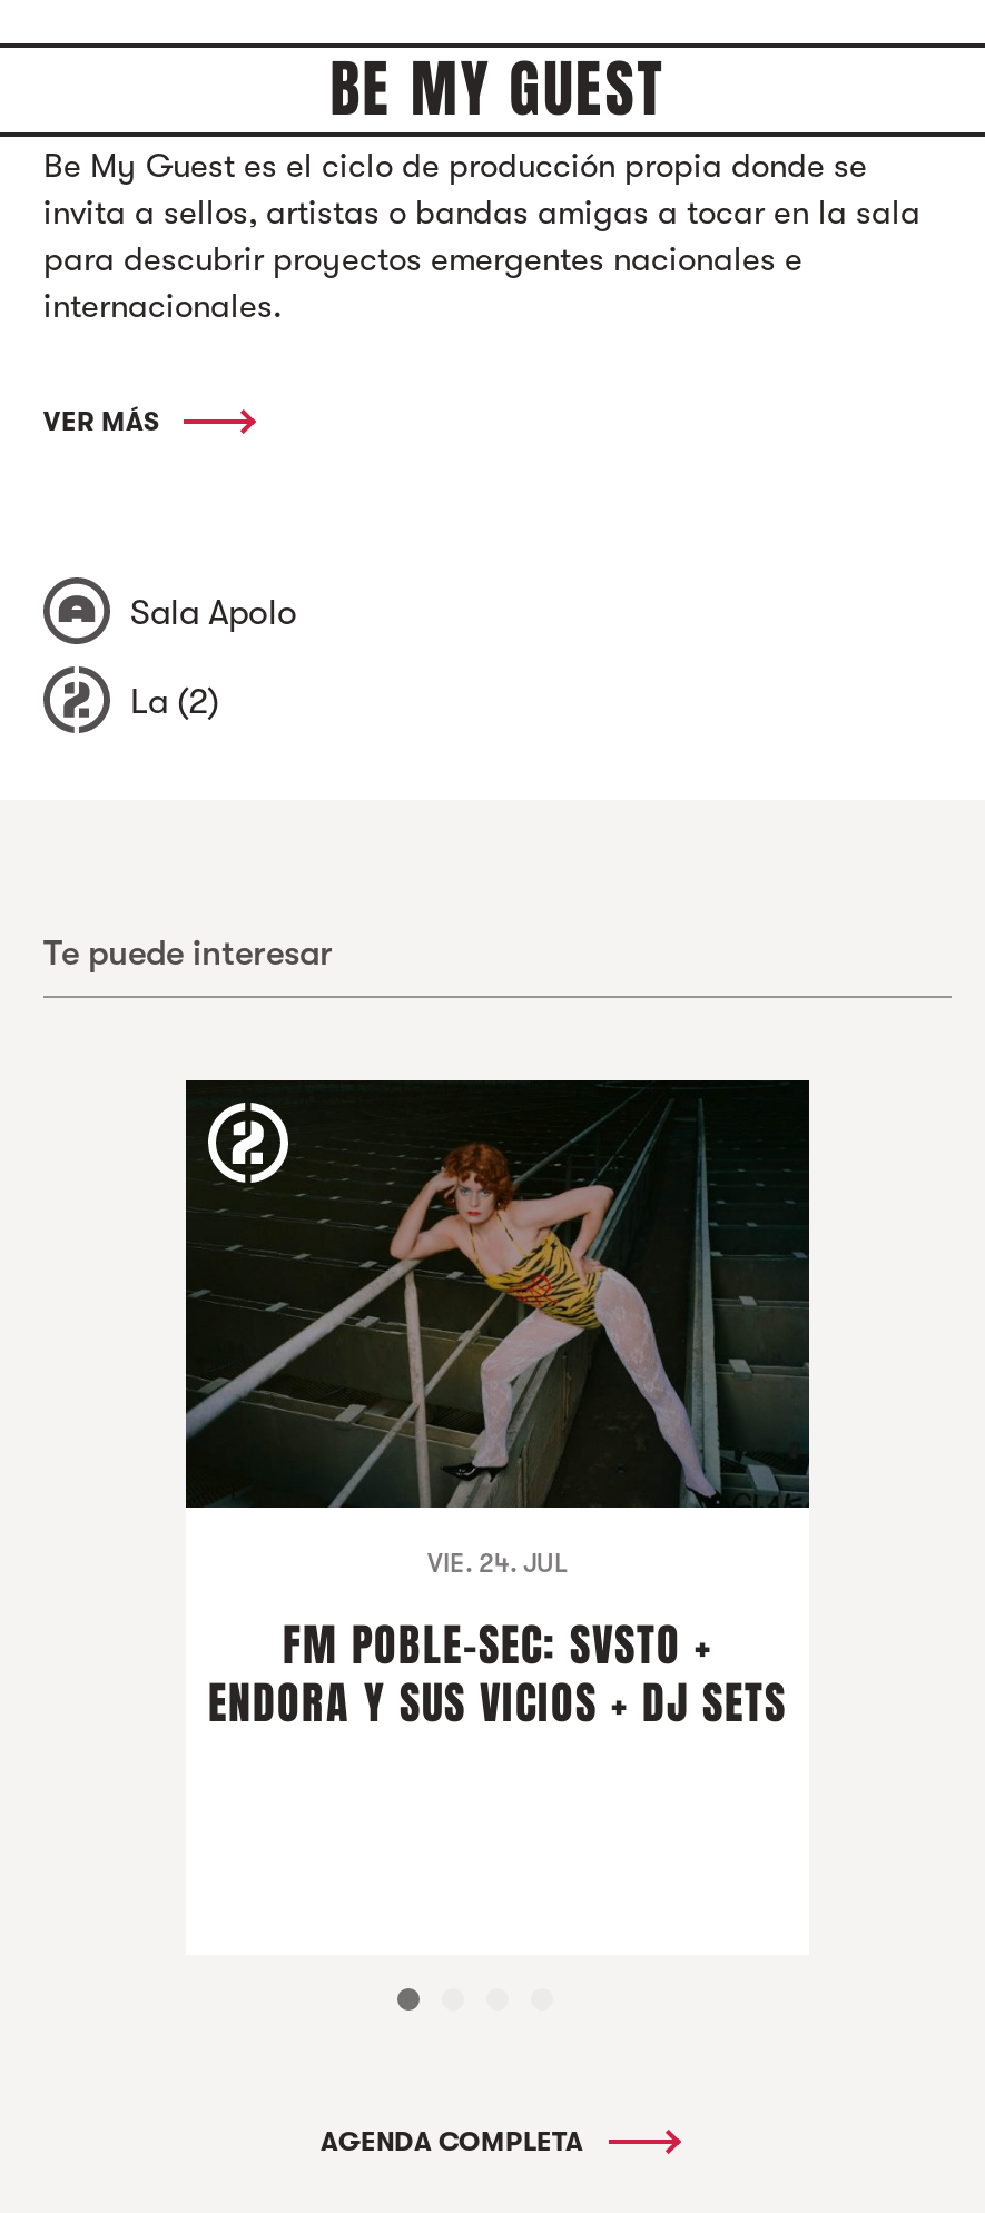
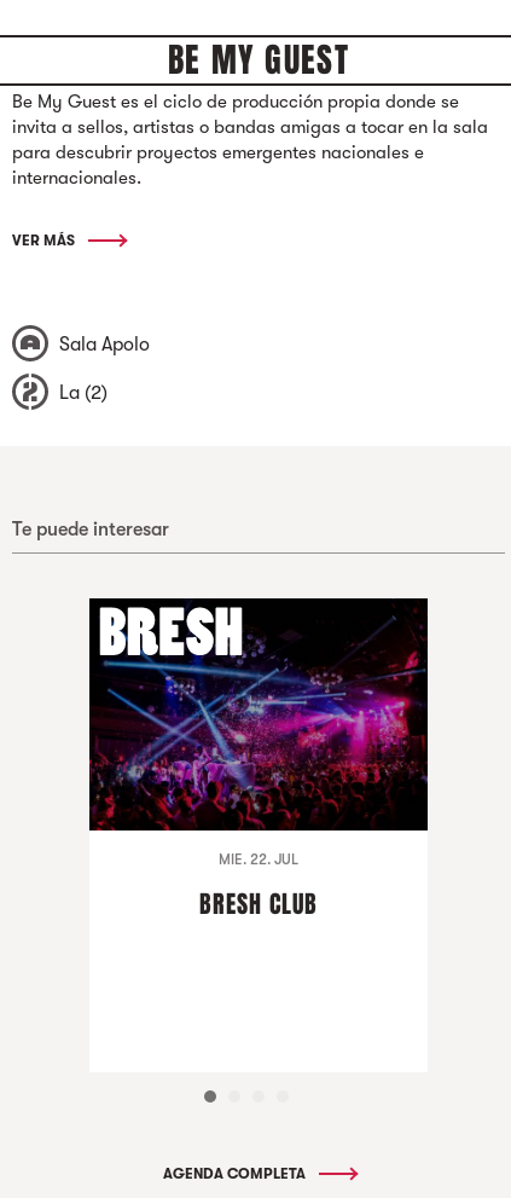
[184,1077,809,1578] [image] | VIE. 24. JUL -> [88,597,428,868] [image] | MIE. 22. JUL
[208,1611,787,1736] FM POBLE-SEC: SVSTO + | ENDORA Y SUS VICIOS + DJ SETS -> [199,886,318,922] BRESH CLUB

